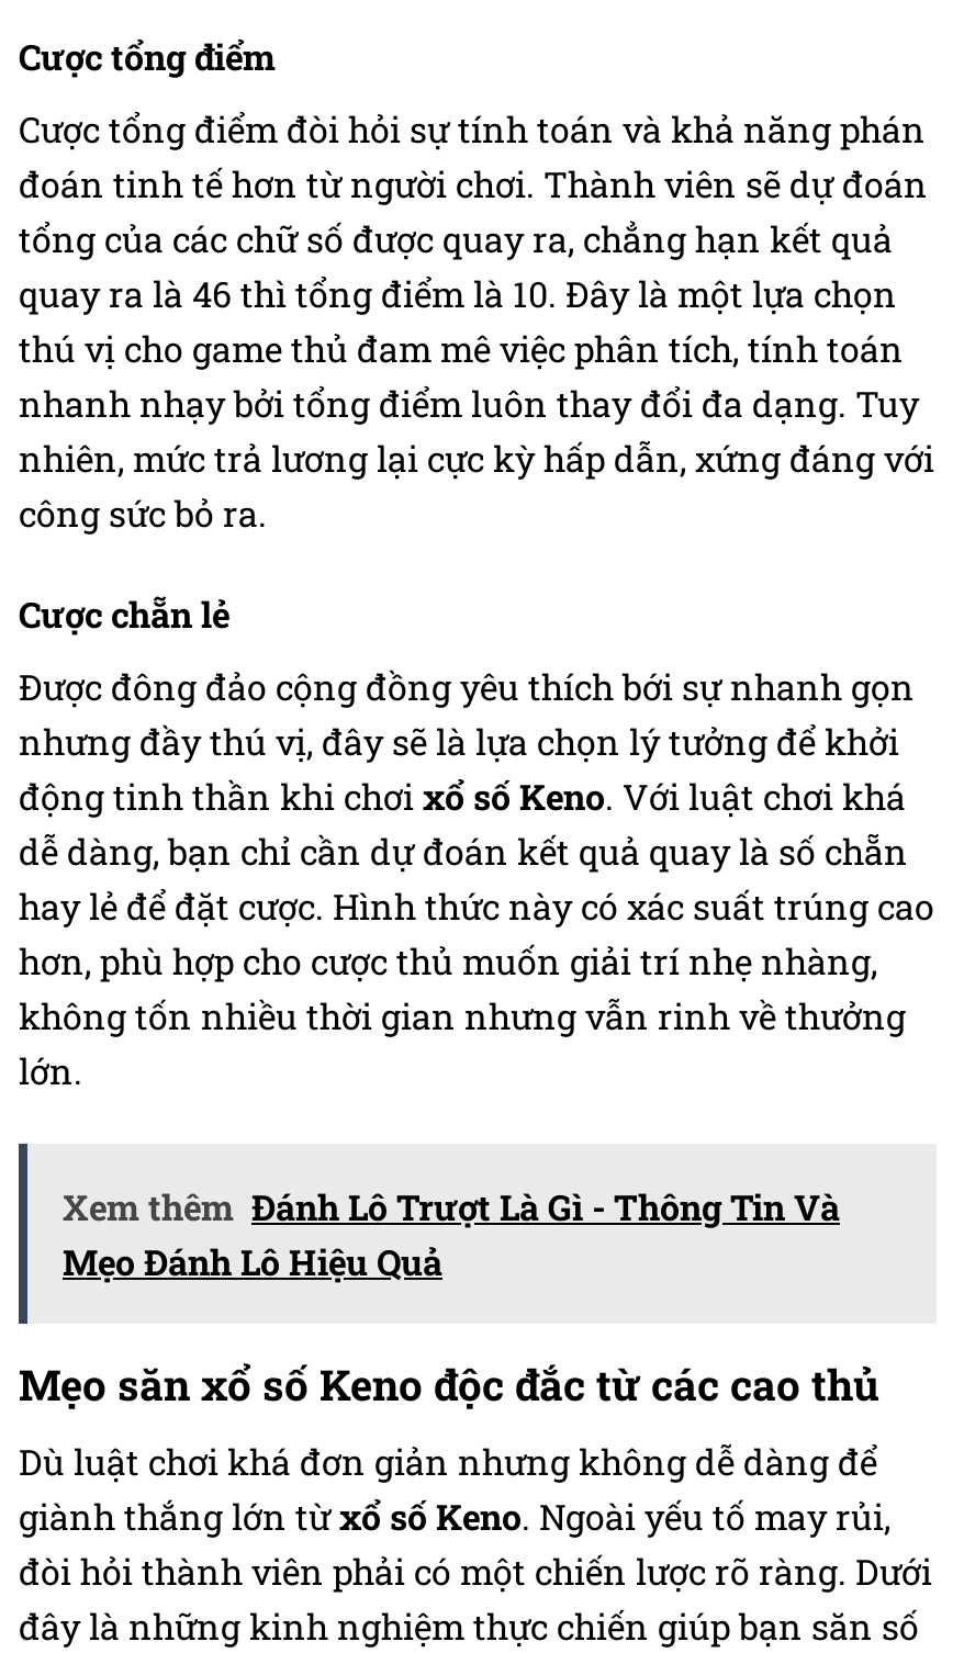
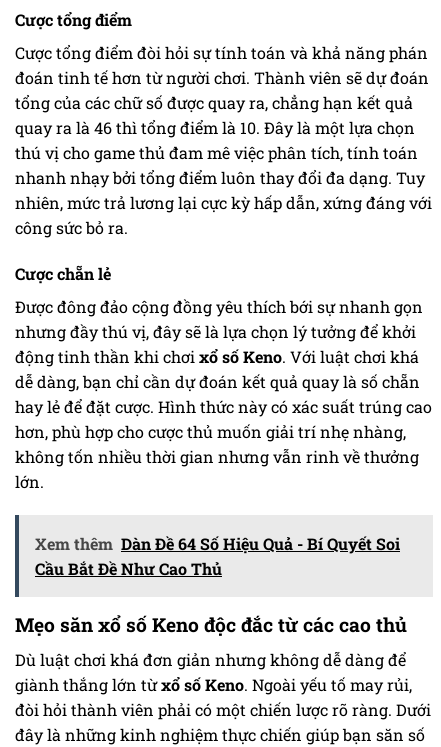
[63,1183,840,1284] Xem thêm Đánh Lô Trượt Là Gì - Thông Tin Và | Mẹo Đánh Lô Hiệu Quả -> [35,533,400,579] Xem thêm Dàn Đề 64 Số Hiệu Quả - Bí Quyết Soi | Cầu Bắt Đề Như Cao Thủ

